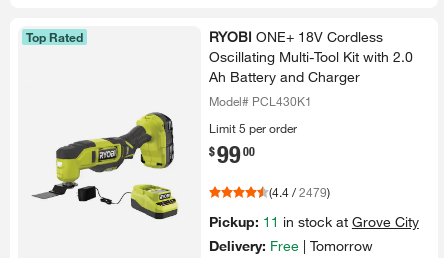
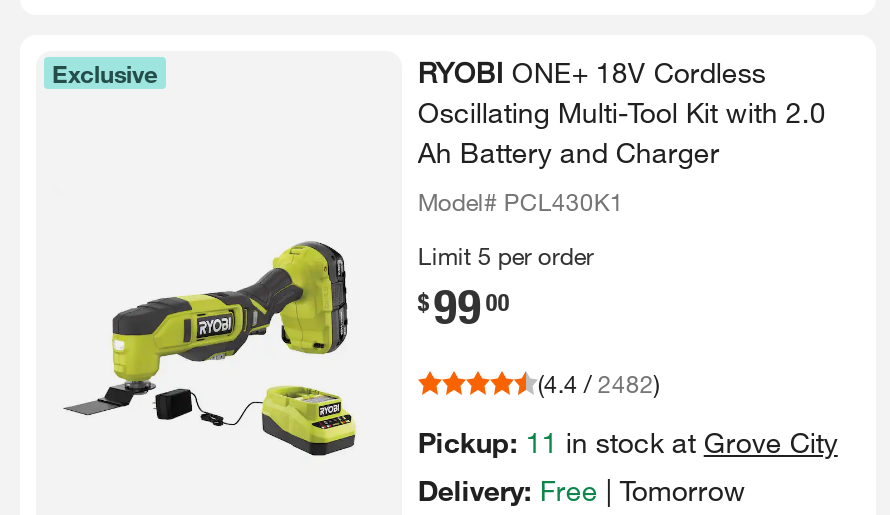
[26,29,83,45] Top Rated -> [52,58,158,90] Exclusive
[32,111,178,228] [image] -> [64,223,358,457] [image]
[269,184,330,200] (4.4 / 2479) -> [538,367,660,399] (4.4 / 2482)

